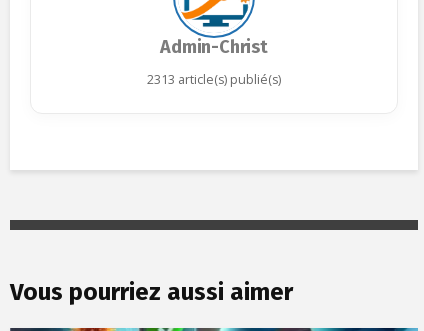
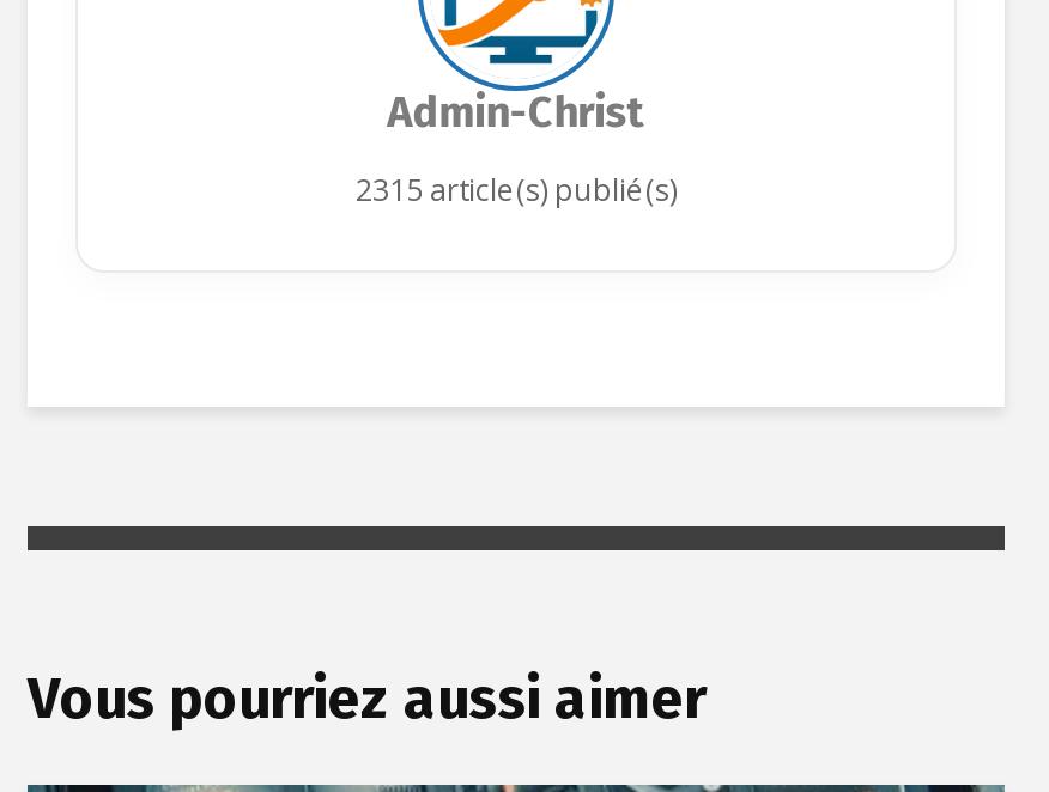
[147,71,281,88] 2313 article(s) publié(s) -> [356,170,677,211] 2315 article(s) publié(s)

